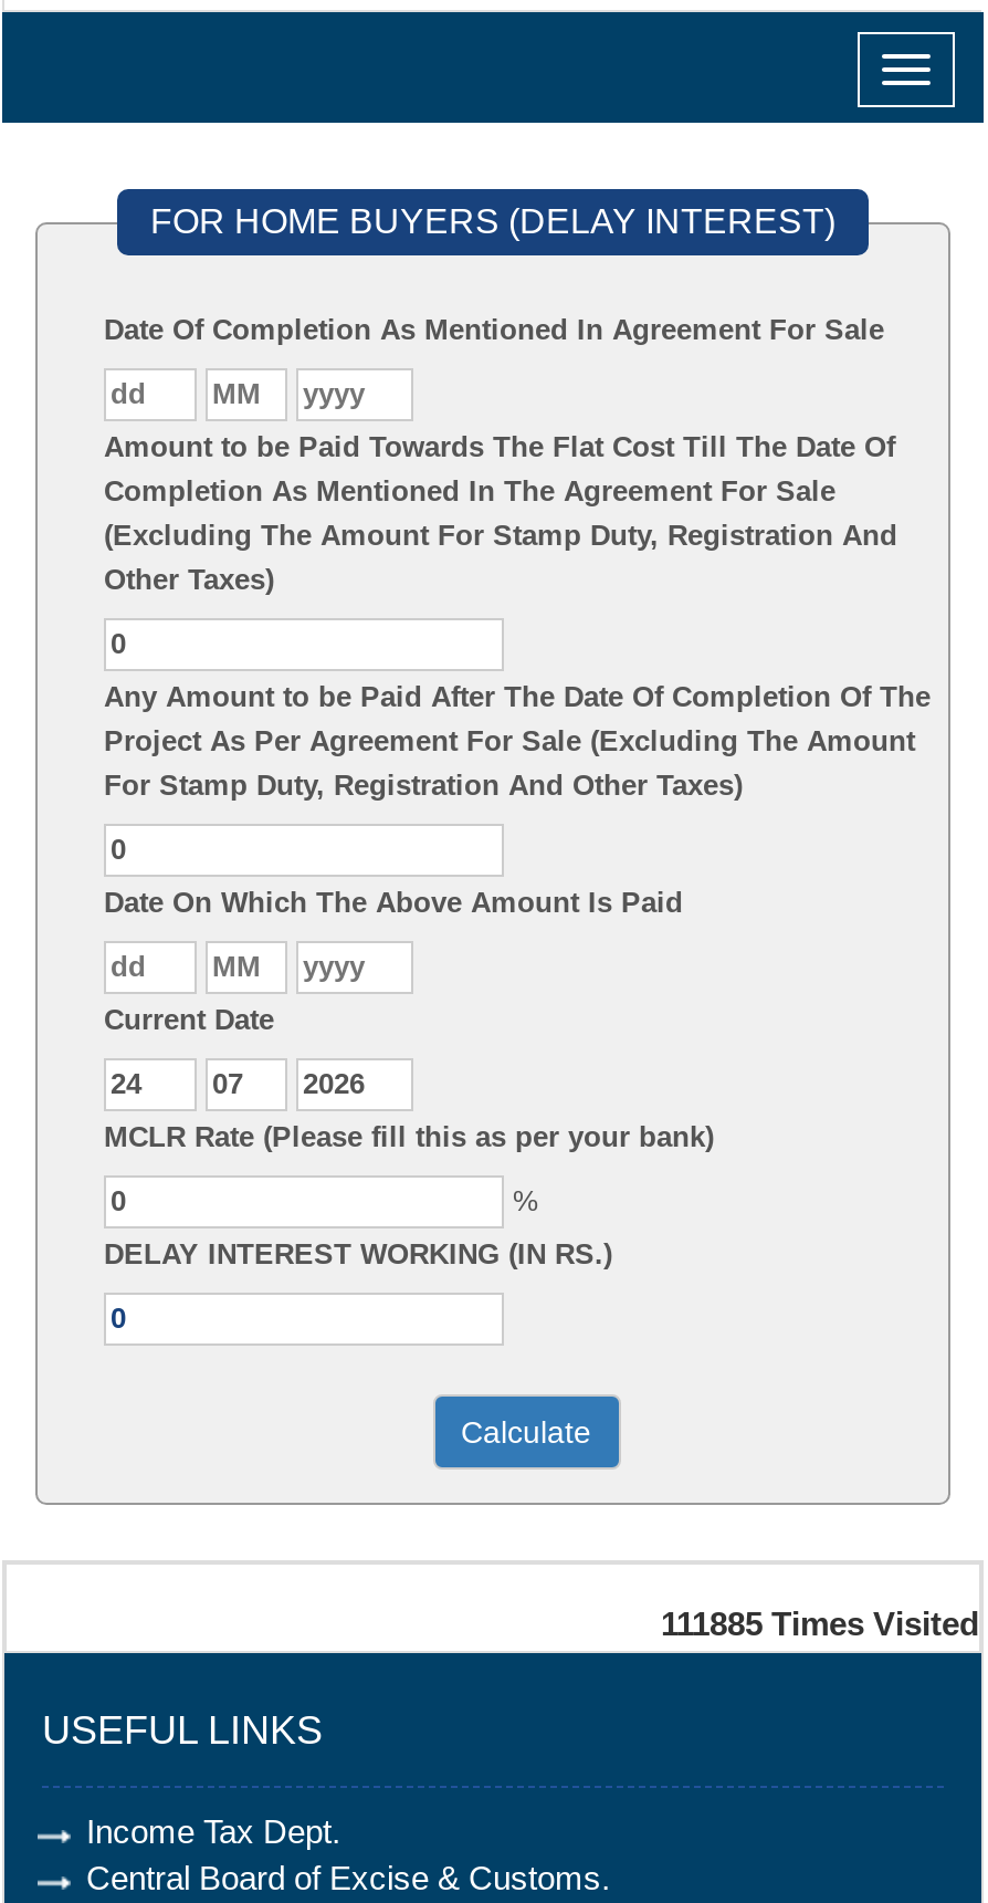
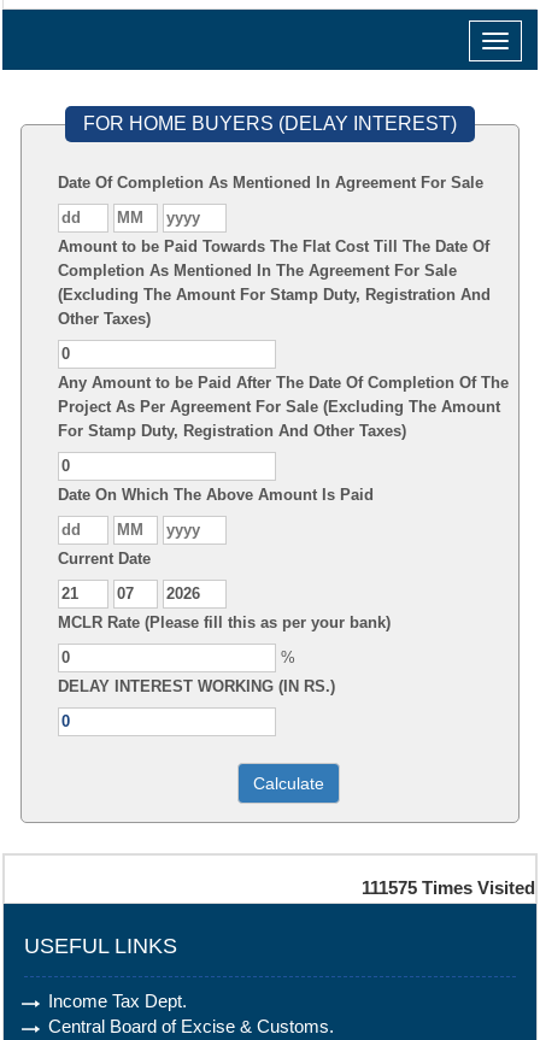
[661,1604,979,1642] 111885 Times Visited -> [362,877,535,898] 111575 Times Visited

